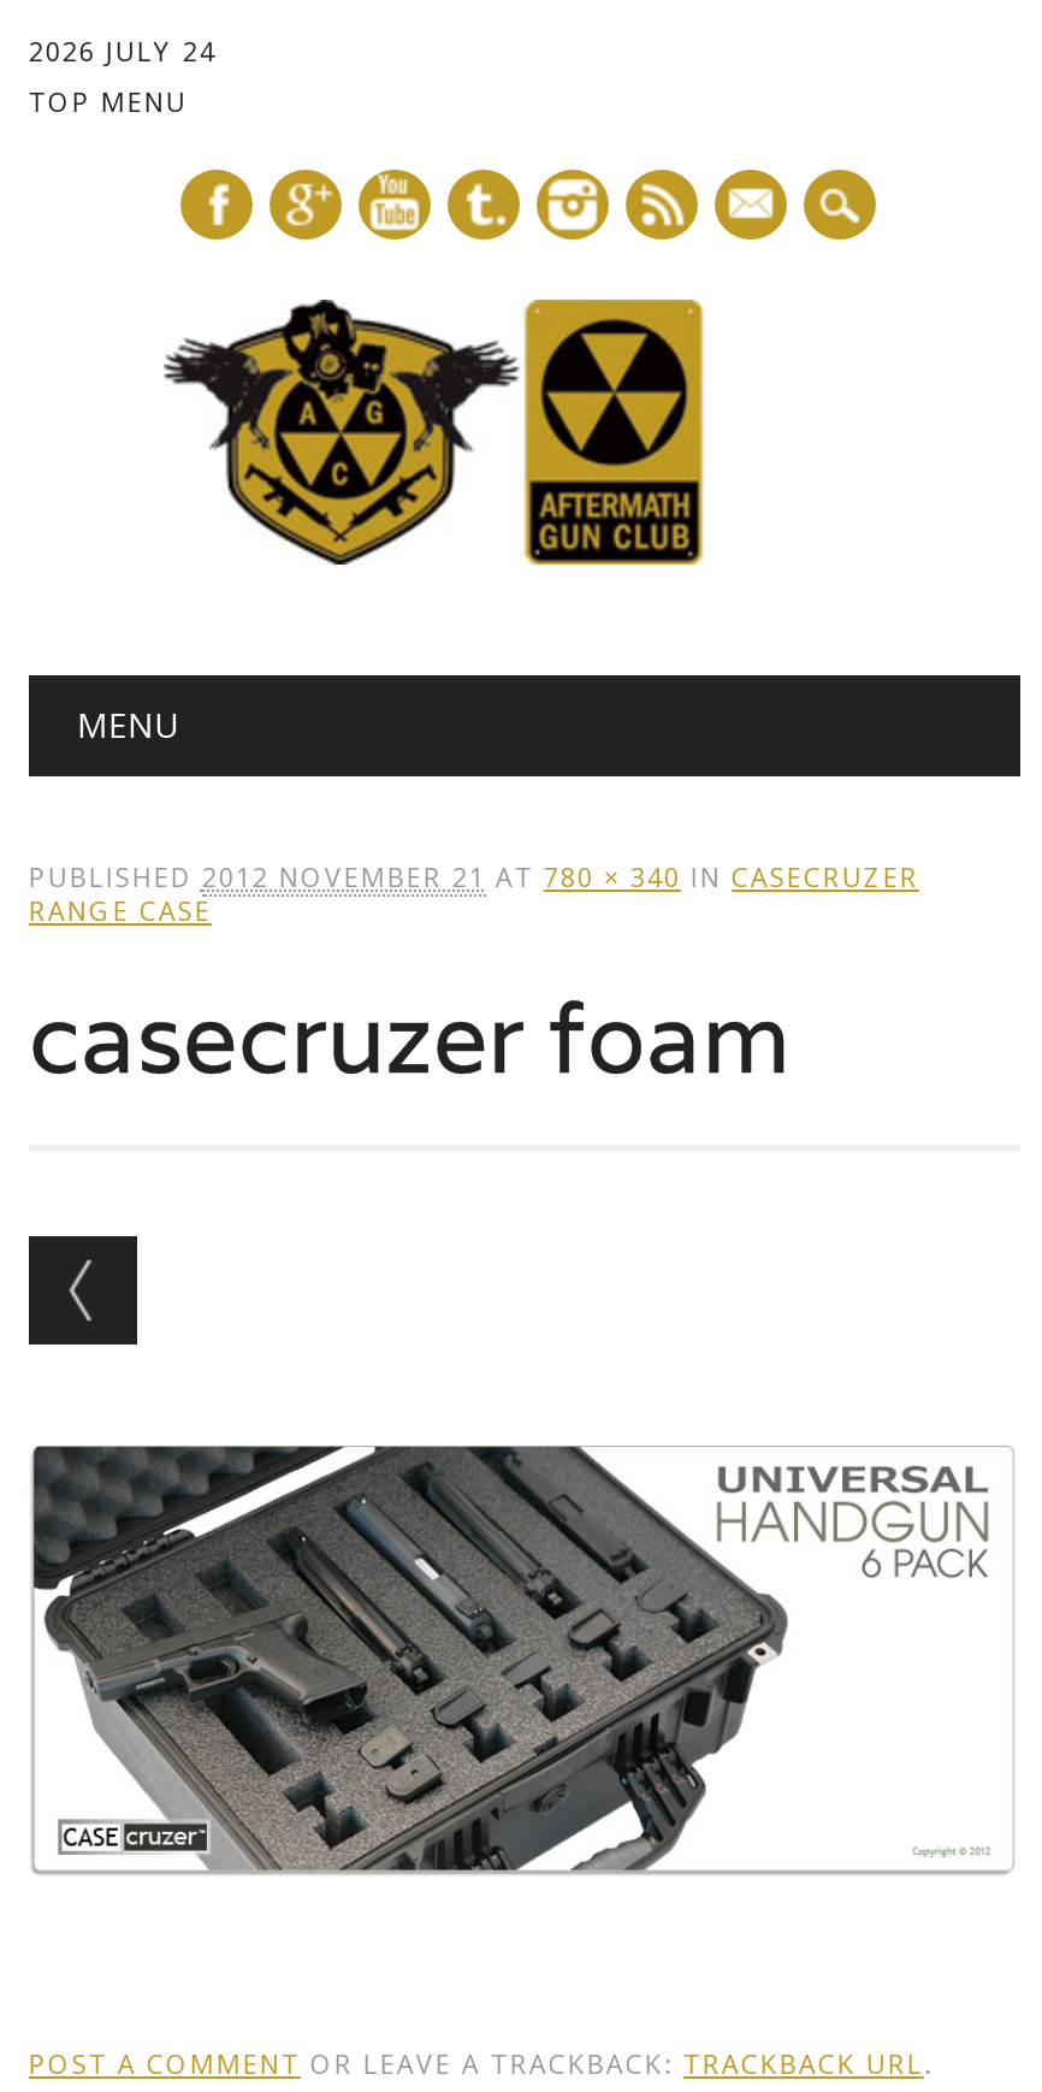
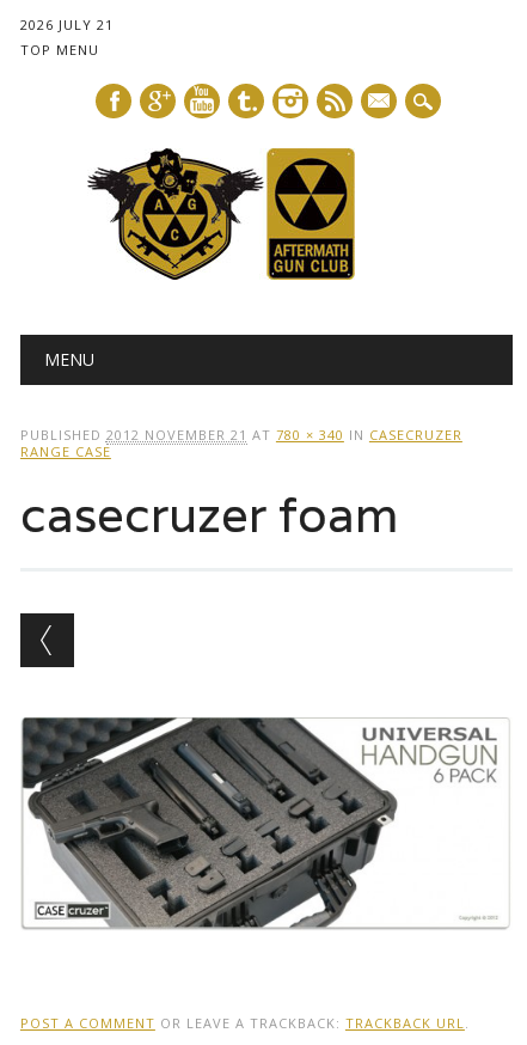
[29,32,216,69] 2026 JULY 24 -> [20,16,113,33] 2026 JULY 21

